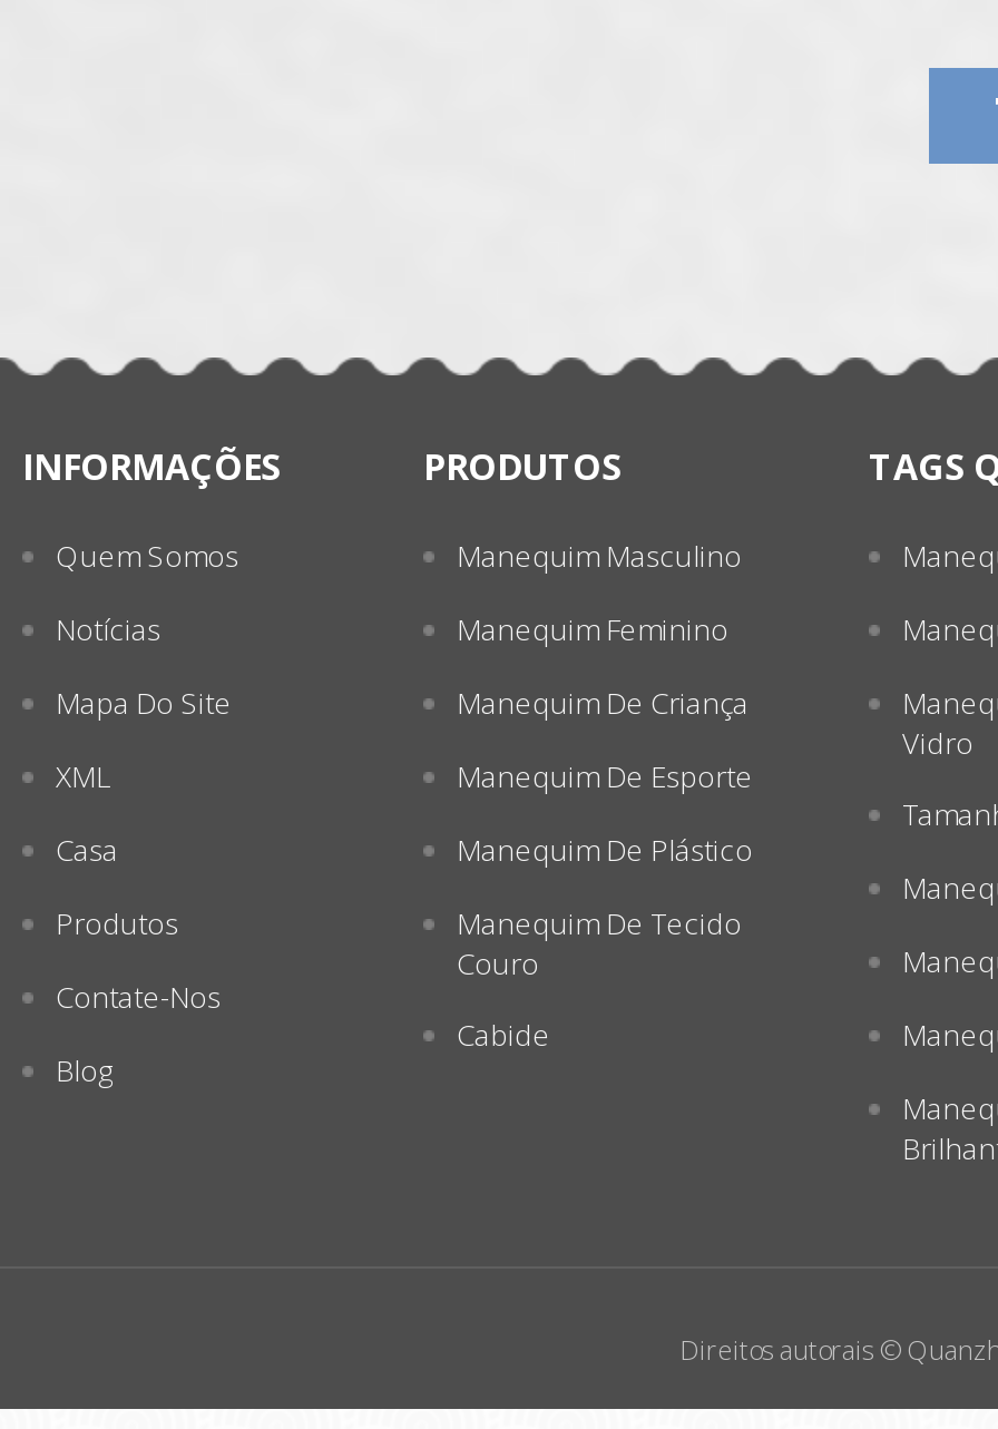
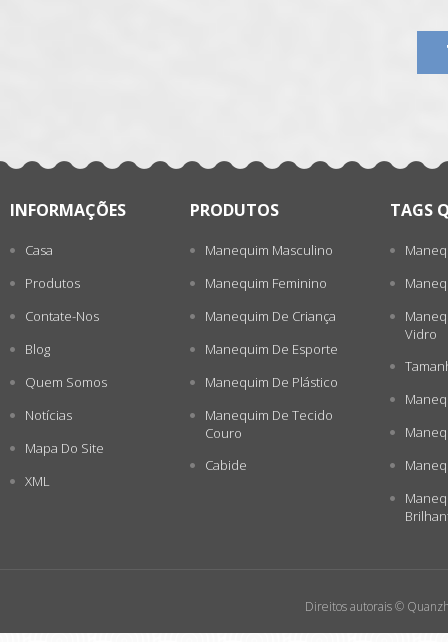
moved [56,536,238,796] -> [25,373,107,490]: Quem Somos | Notícias | Mapa Do Site | XML
moved [56,830,221,1090] -> [25,241,99,358]: Casa | Produtos | Contate-Nos | Blog

